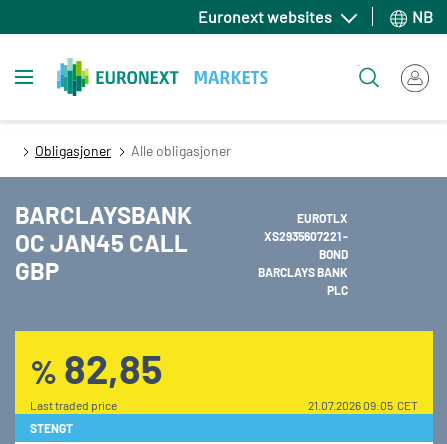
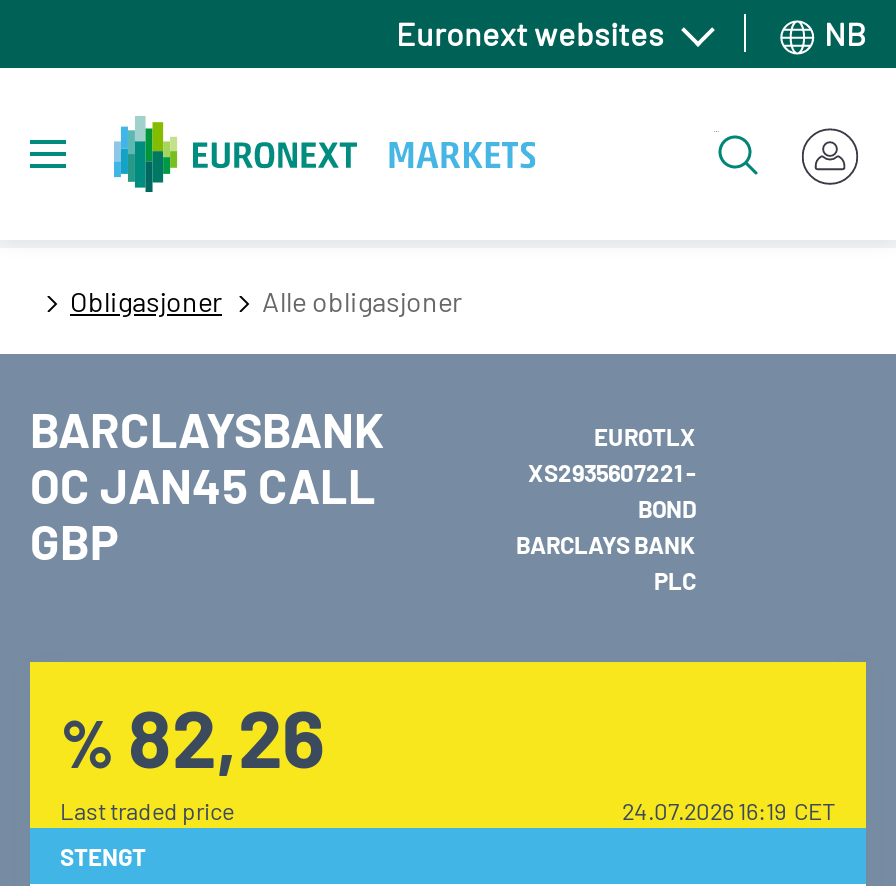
[30,344,163,392] % 82,85 -> [60,688,324,784] % 82,26
[308,398,418,412] 21.07.2026 09:05 CET -> [622,795,836,823] 24.07.2026 16:19 CET

